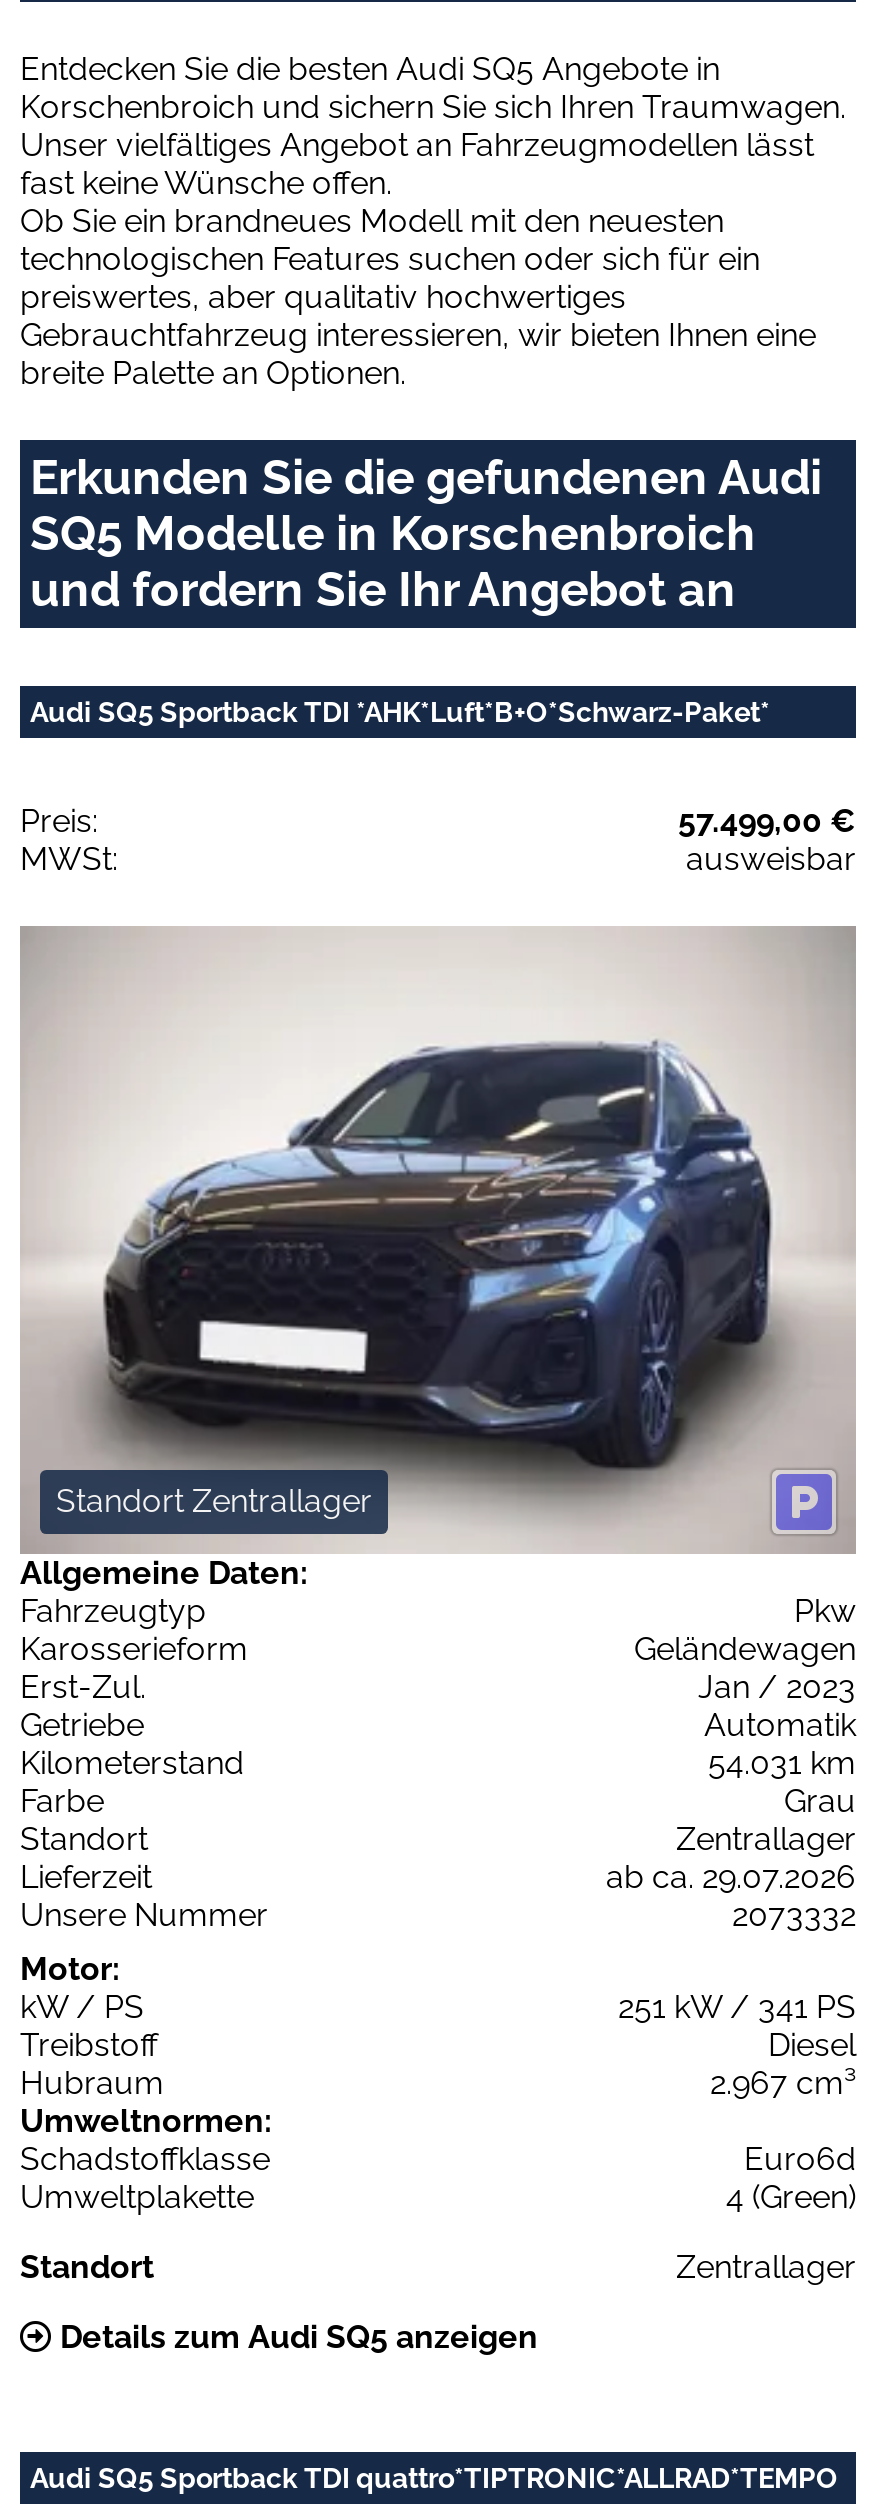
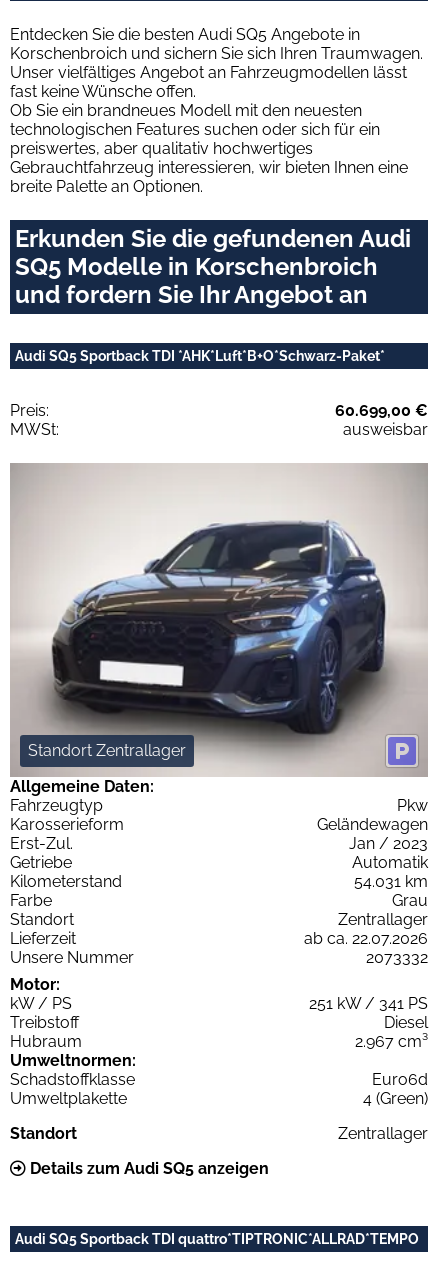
[678,802,856,840] 57.499,00 € -> [335,401,428,420] 60.699,00 €
[606,1857,856,1895] ab ca. 29.07.2026 -> [304,929,428,948] ab ca. 22.07.2026

